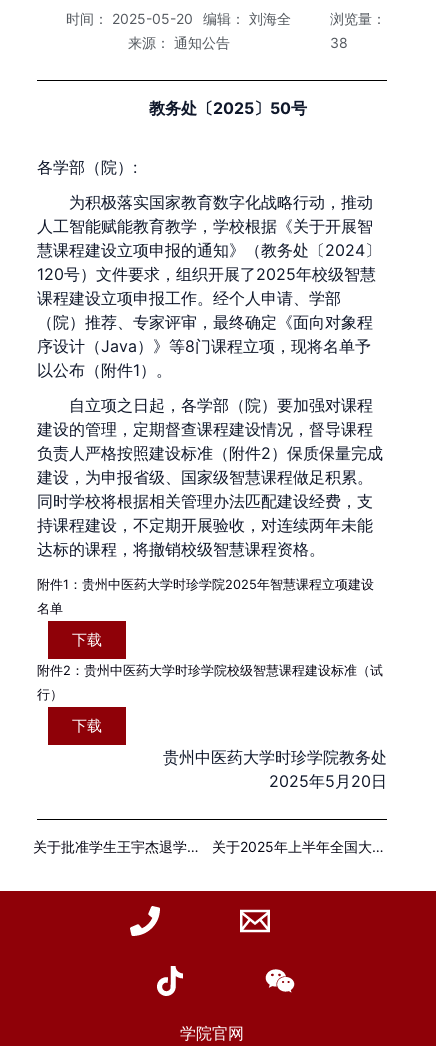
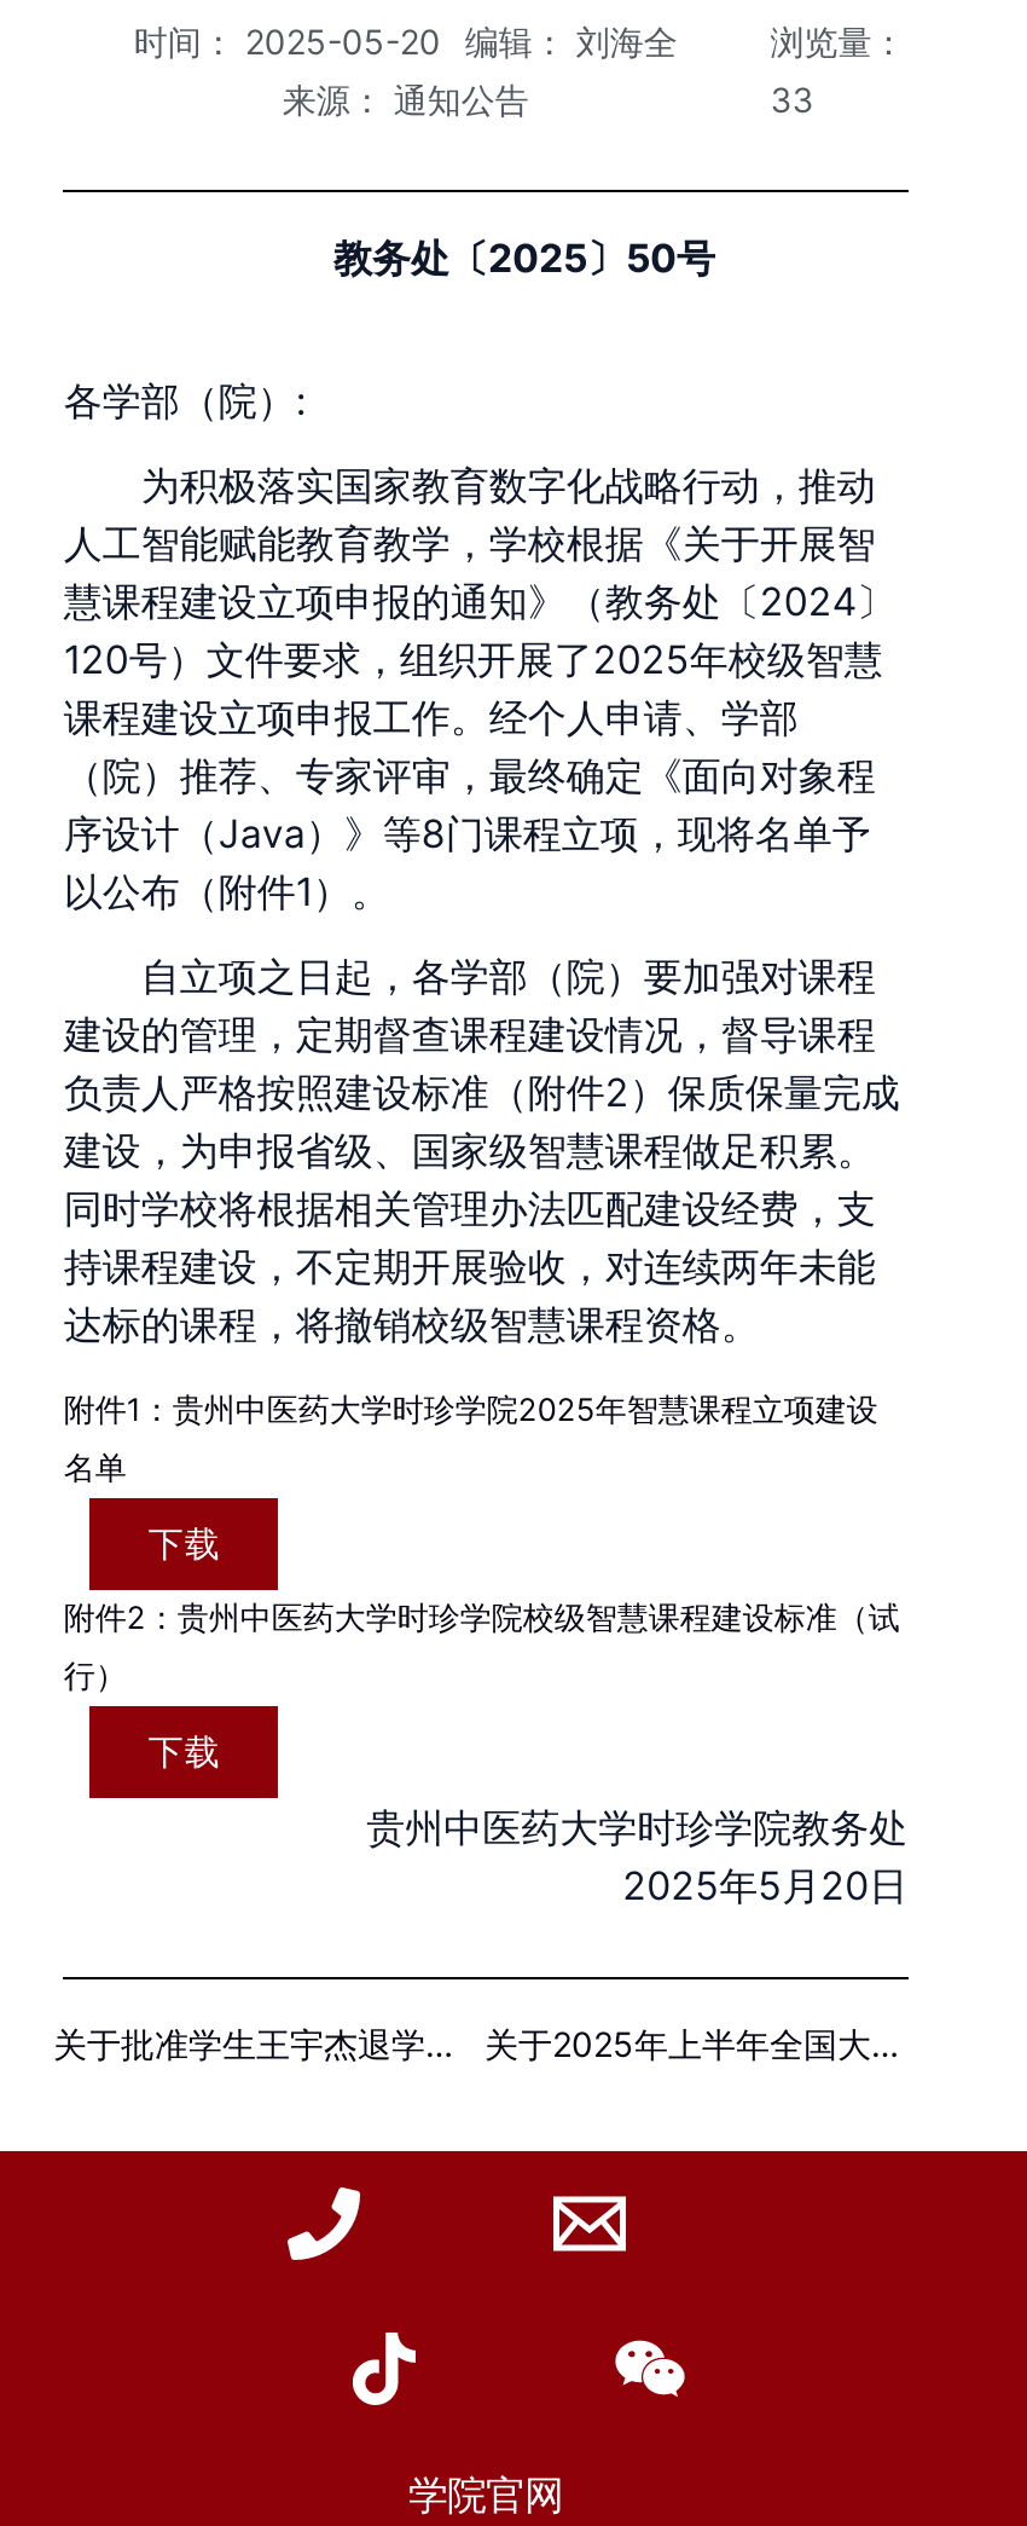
[330,34,348,51] 38 -> [770,78,814,119] 33

